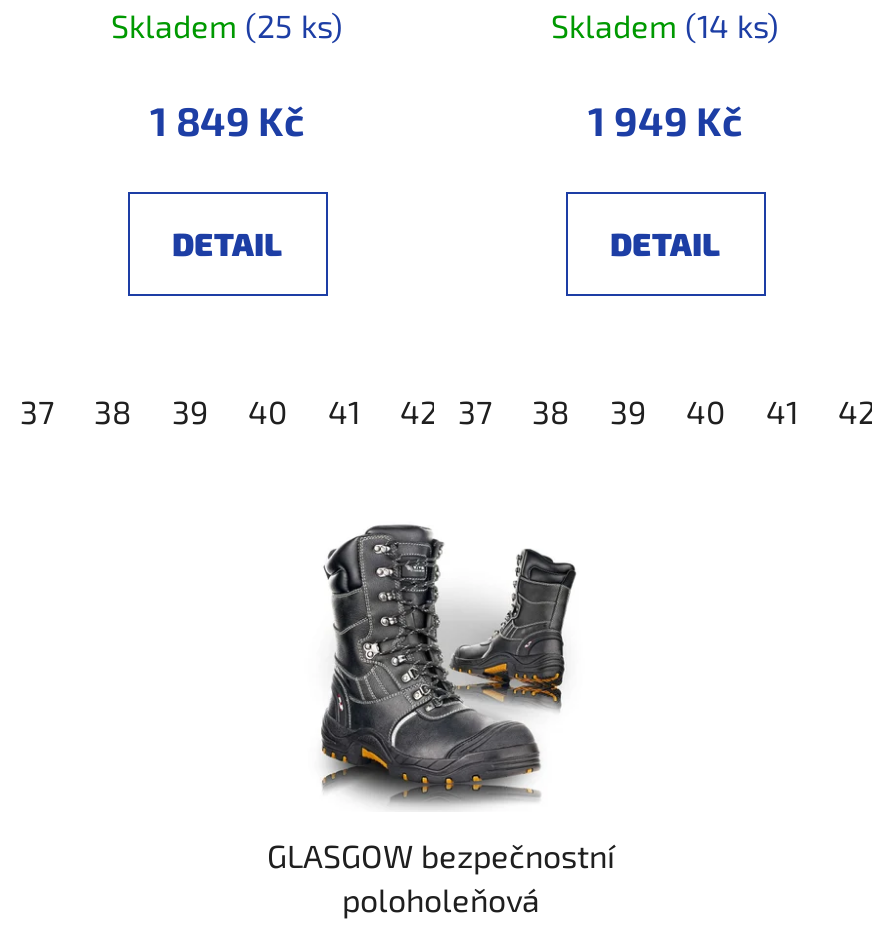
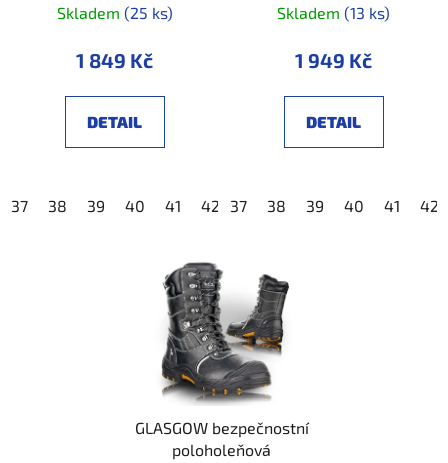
[551,5,779,43] Skladem (14 ks) -> [277,3,390,22] Skladem (13 ks)

